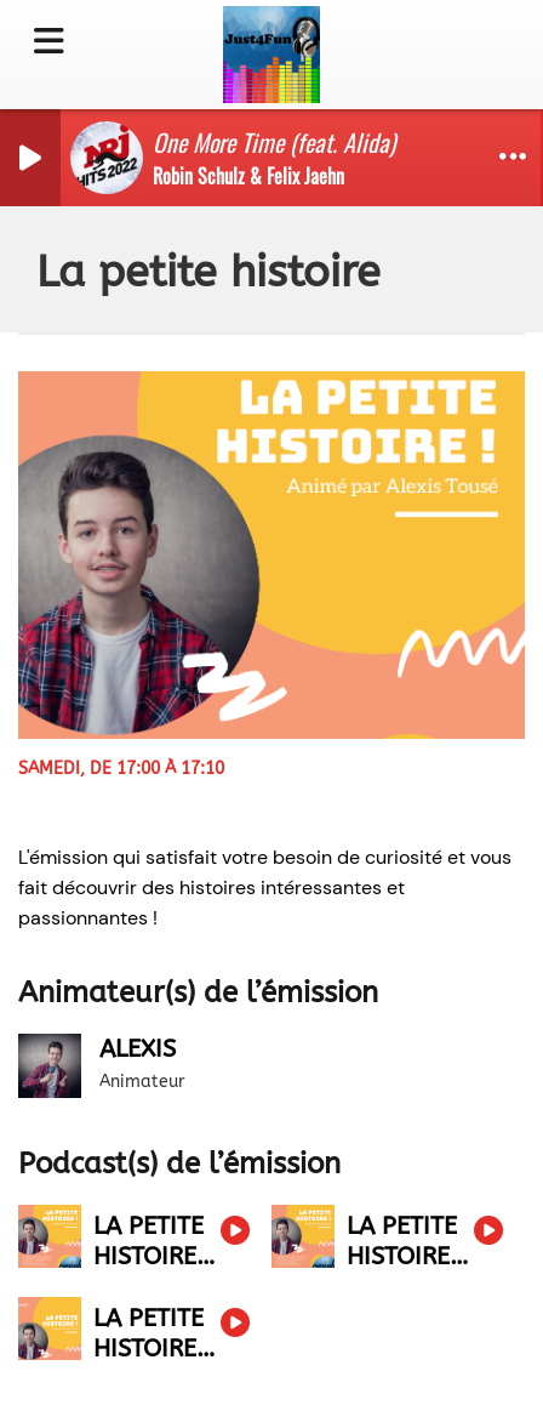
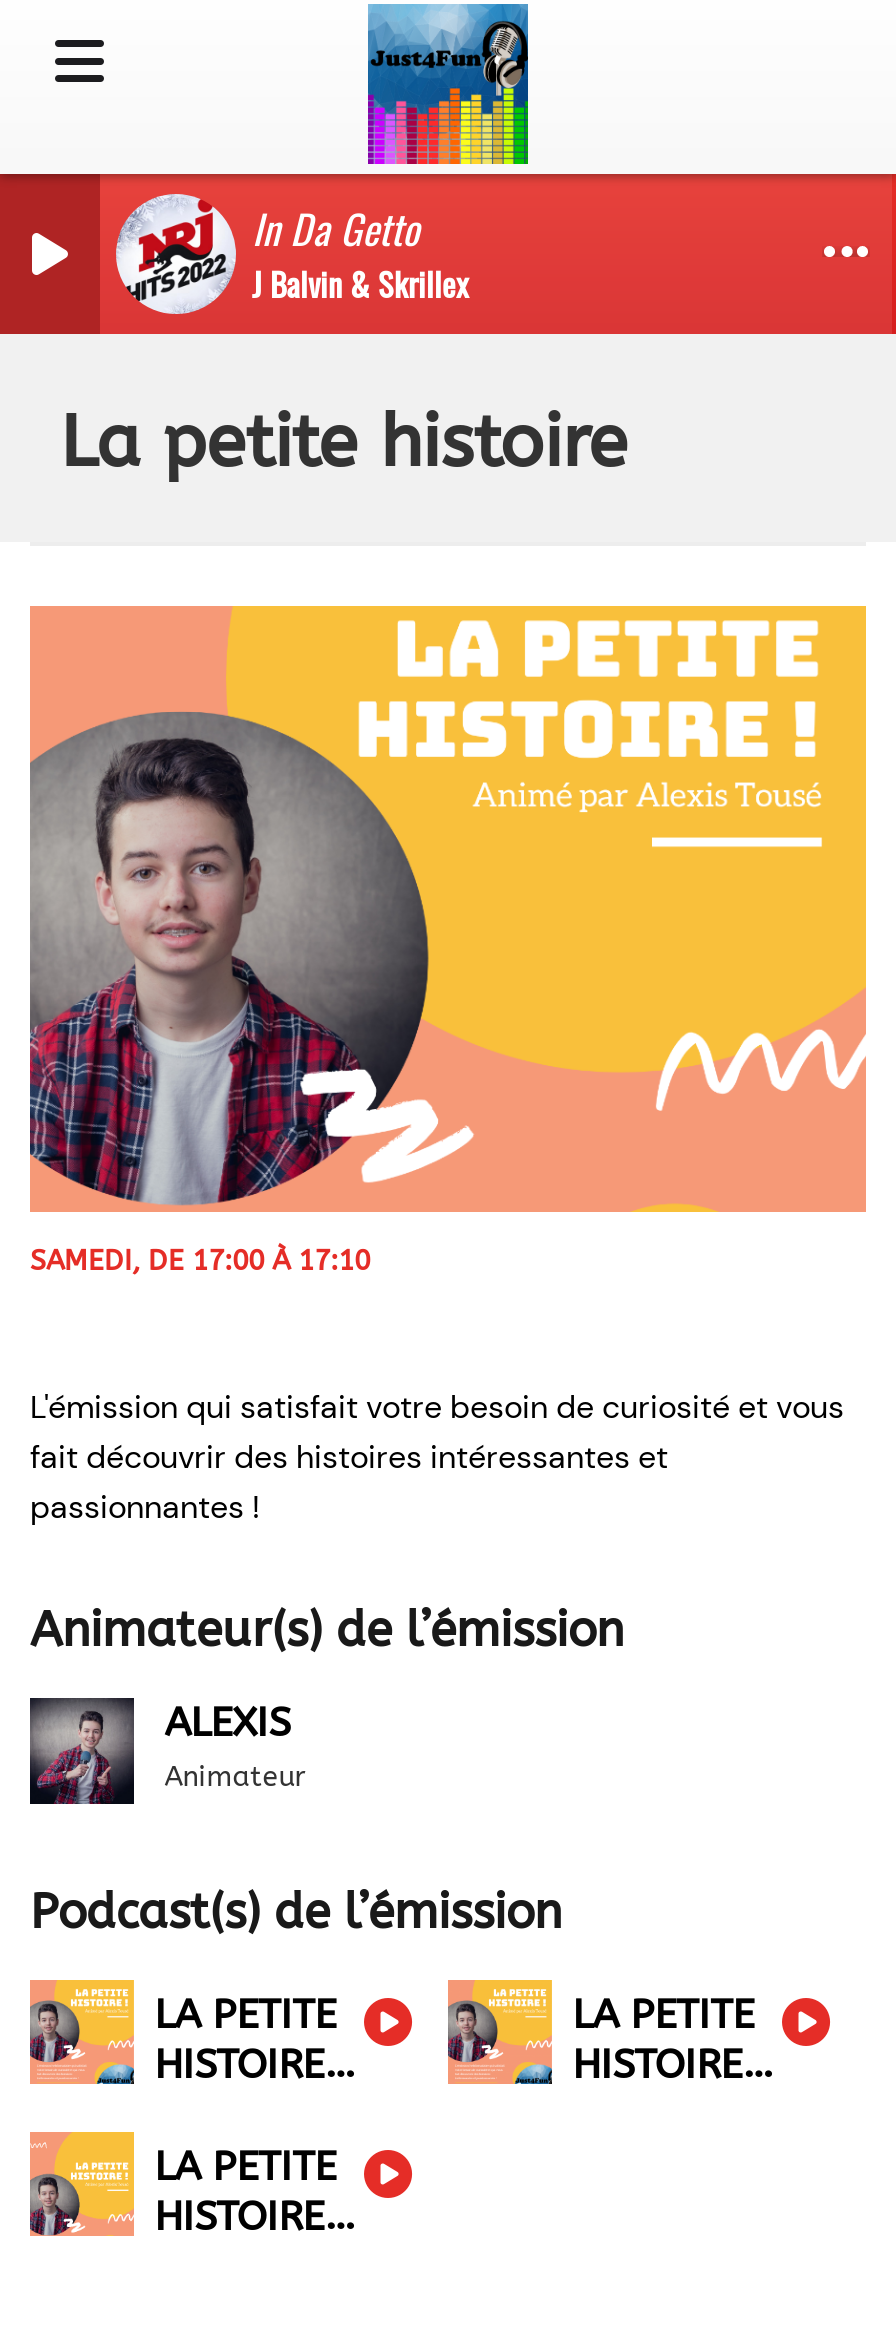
[153,124,395,190] One More Time (feat. Alida) | Robin Schulz & Felix Jaehn -> [252,198,468,308] In Da Getto | J Balvin & Skrillex

